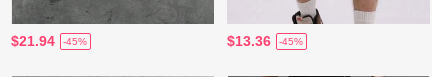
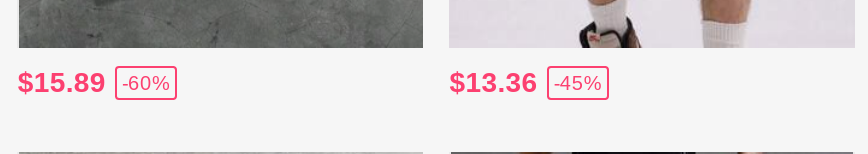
[11,33,55,49] $21.94 -> [18,66,106,98] $15.89
[63,36,87,47] -45% -> [122,72,170,94] -60%

